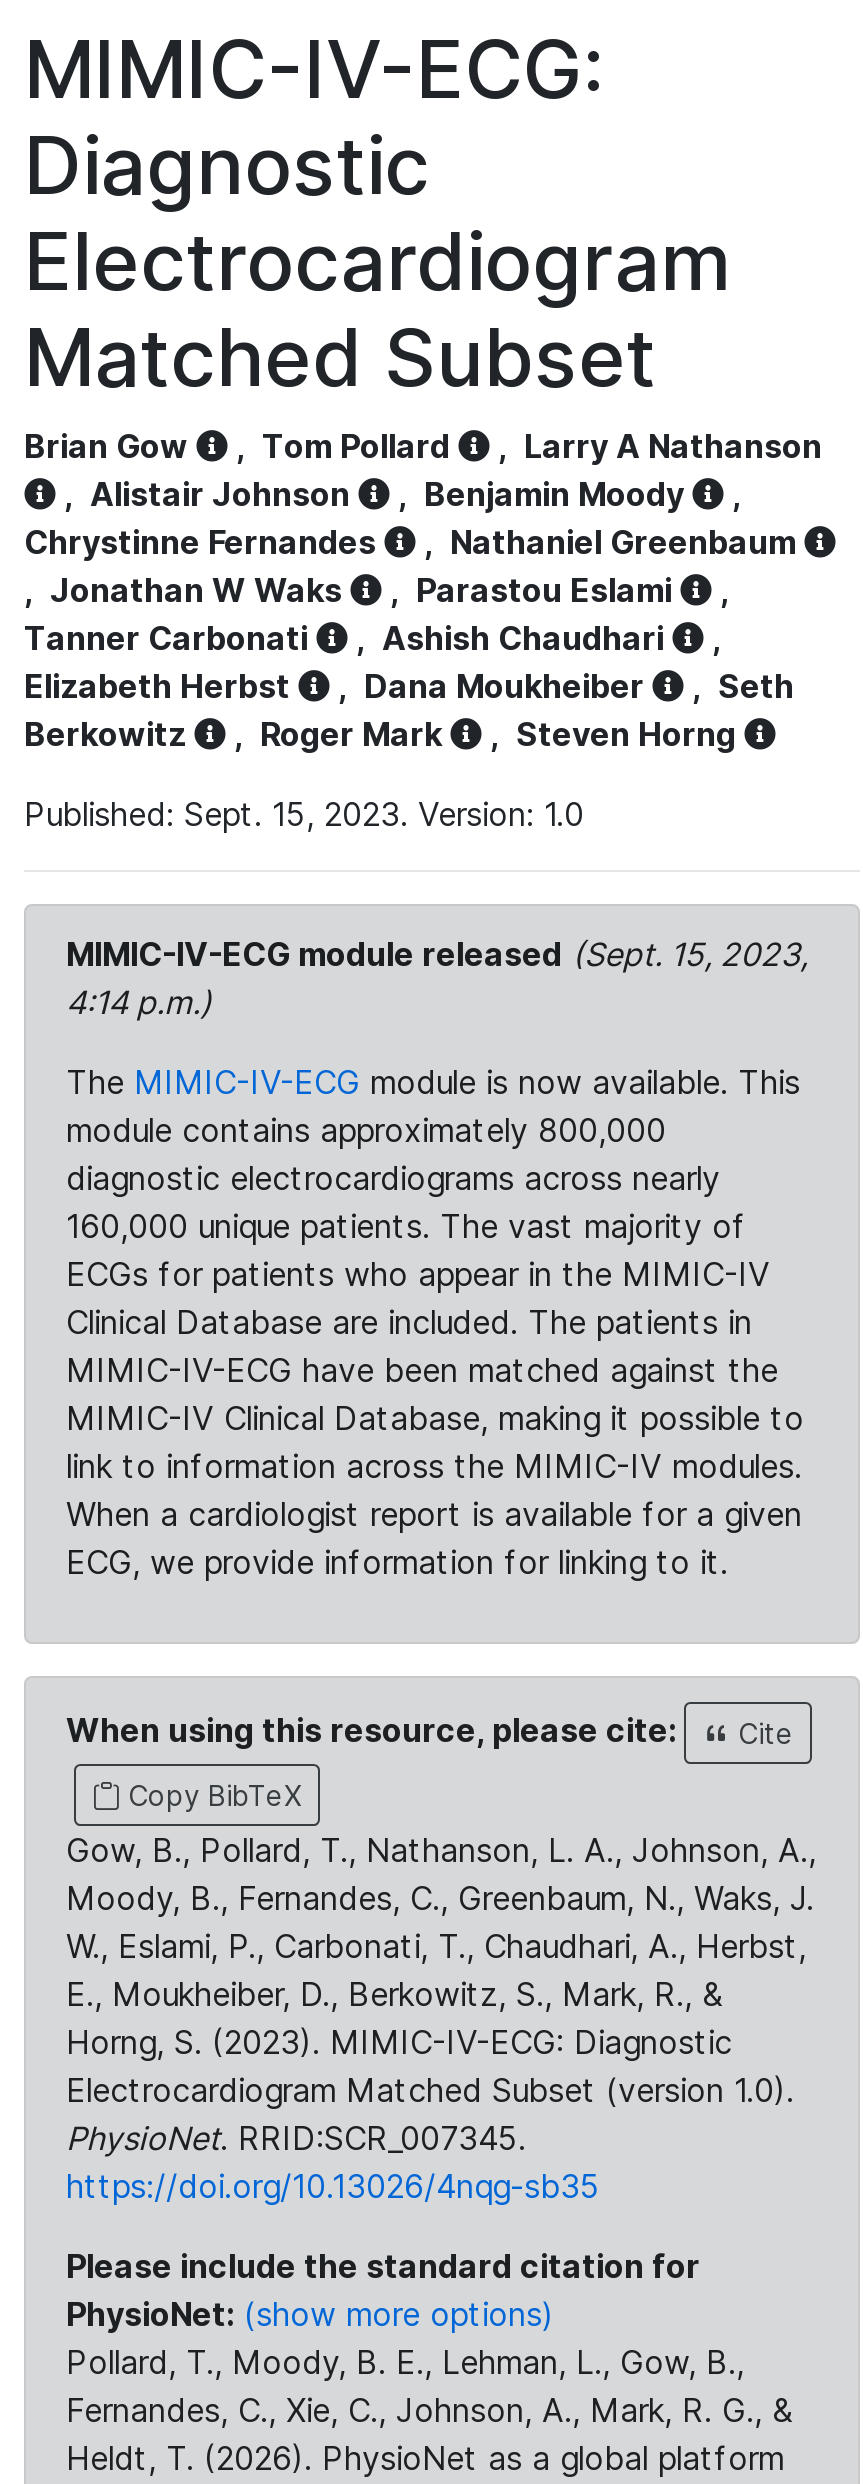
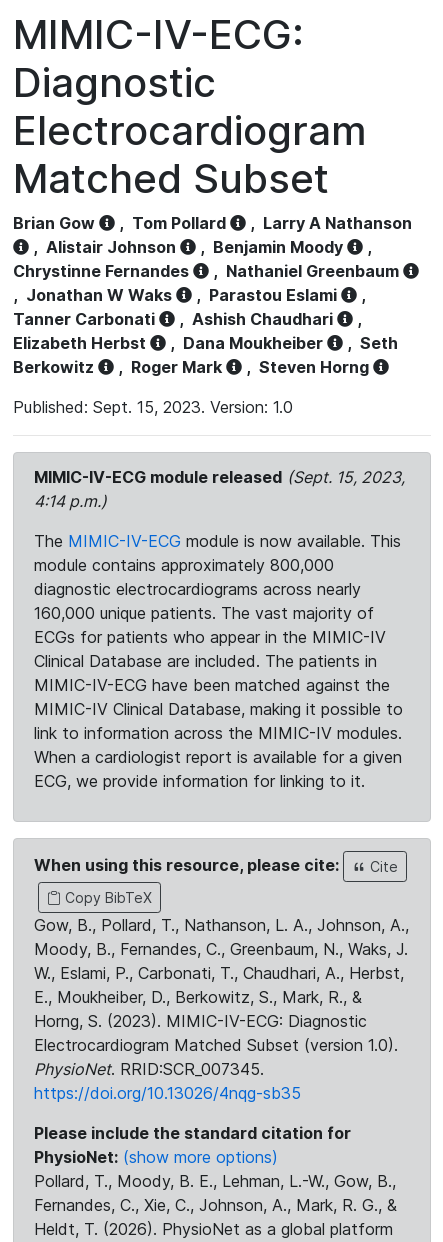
[66,2342,744,2382] Pollard, T., Moody, B. E., Lehman, L., Gow, B., -> [34,1171,396,1191] Pollard, T., Moody, B. E., Lehman, L.-W., Gow, B.,

